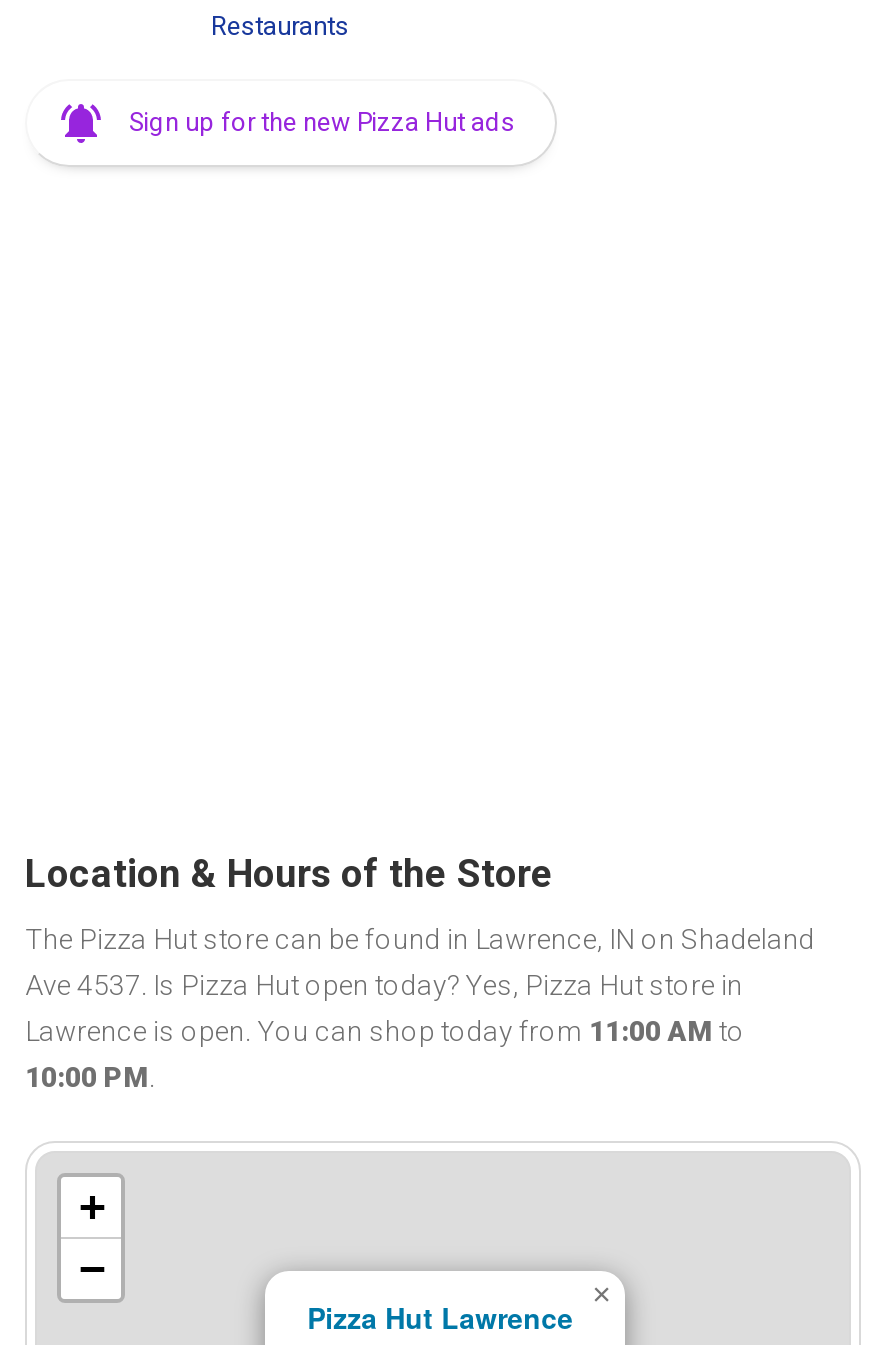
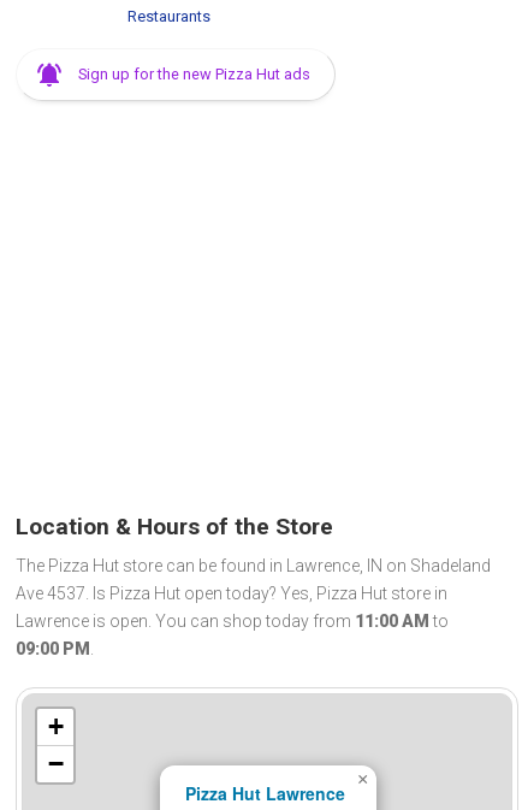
[25,1062,155,1094] 10:00 PM. -> [16,640,94,659] 09:00 PM.

